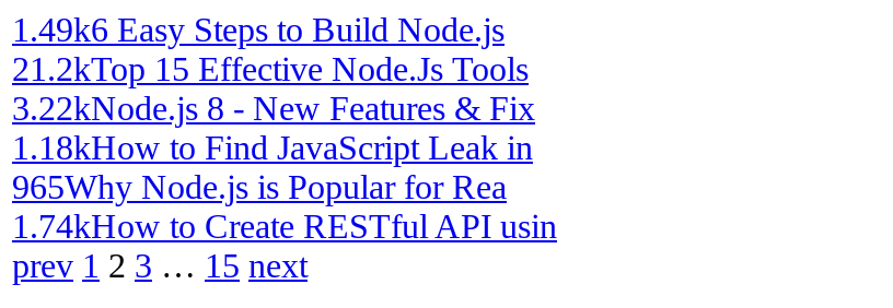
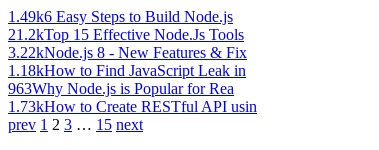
[12,168,507,205] 965Why Node.js is Popular for Rea -> [8,80,234,97] 963Why Node.js is Popular for Rea
[12,208,557,245] 1.74kHow to Create RESTful API usin -> [8,98,257,115] 1.73kHow to Create RESTful API usin

